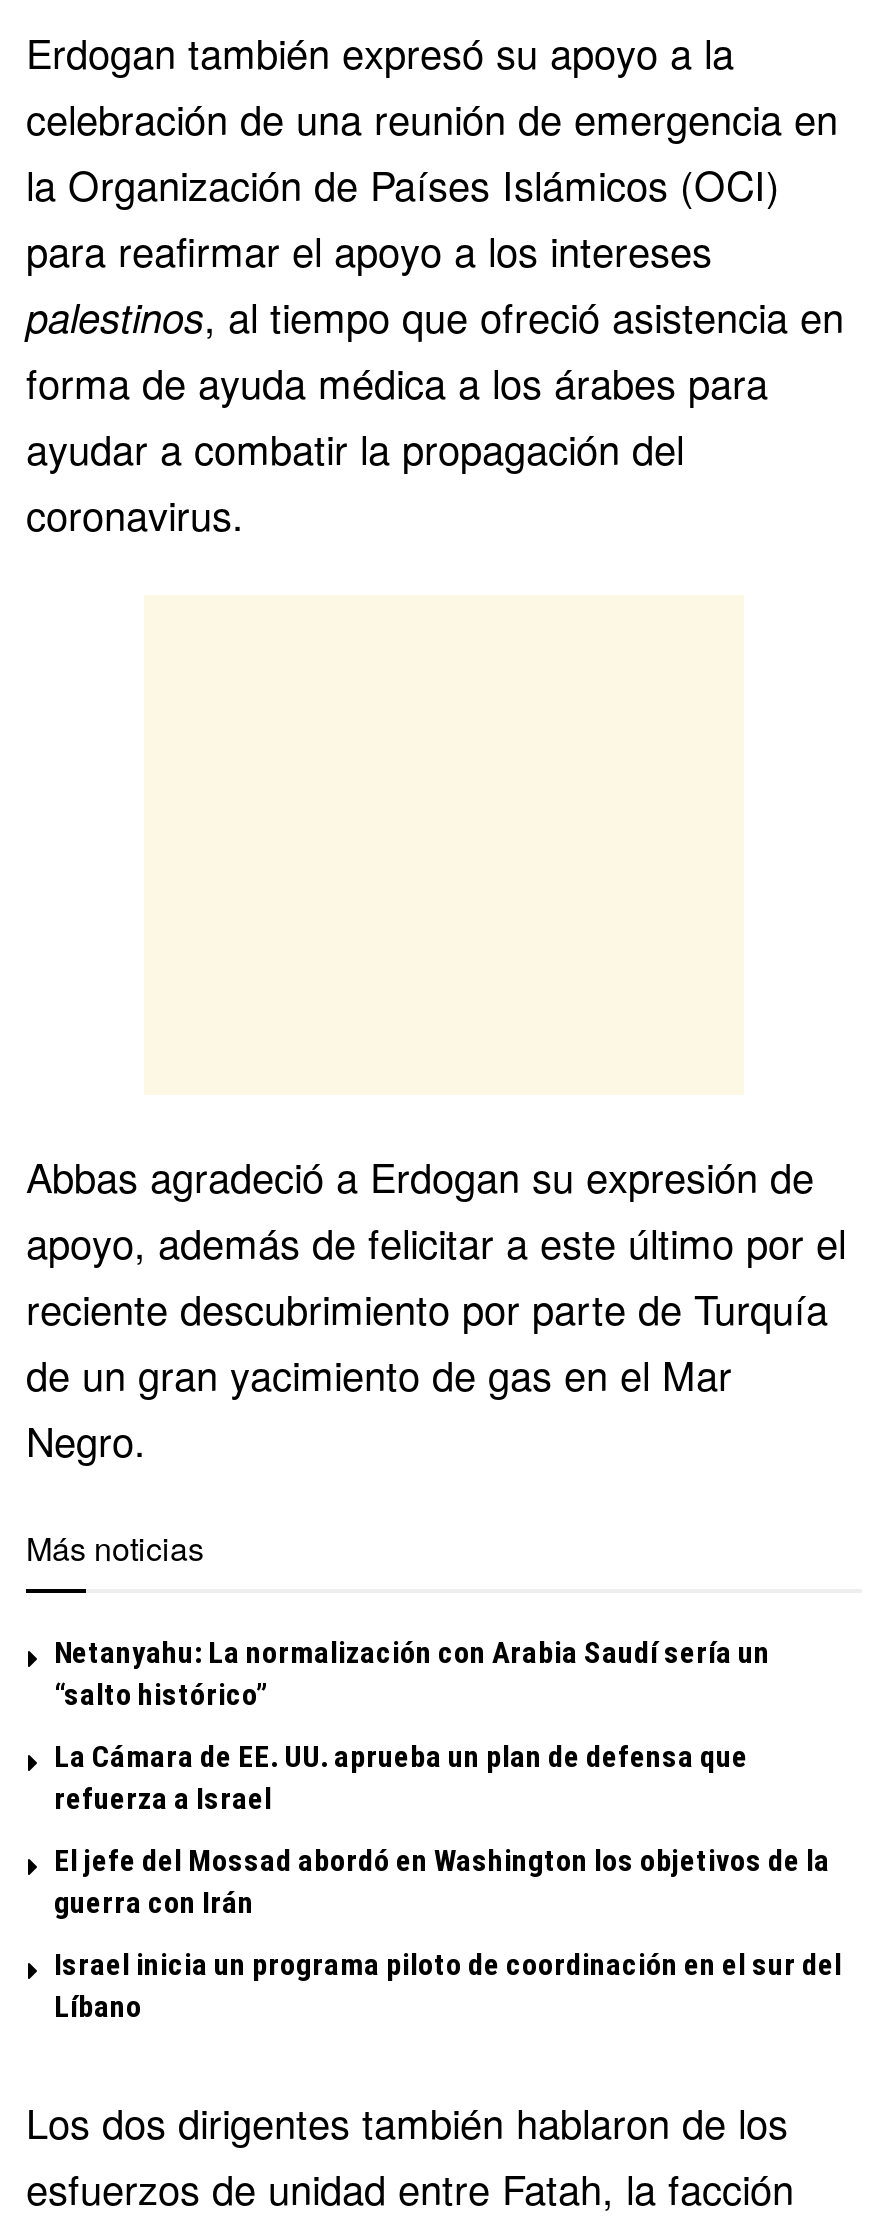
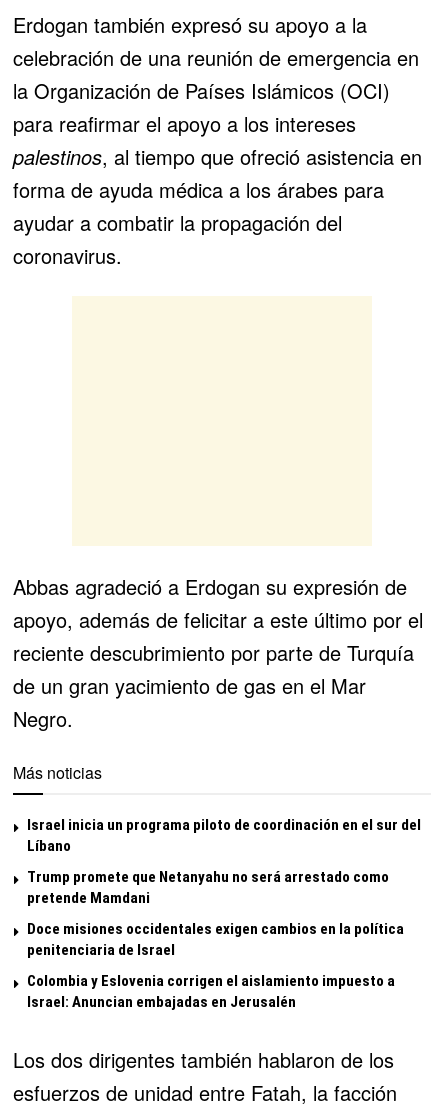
[54,1635,830,1921] Netanyahu: La normalización con Arabia Saudí sería un | “salto histórico” | La Cámara de EE. UU. aprueba un plan de defensa que | refuerza a Israel | El jefe del Mossad abordó en Washington los objetivos de la | guerra con Irán -> none
moved [54,1947,842,2025] -> [27,816,421,855]: Israel inicia un programa piloto de coordinación en el sur del | Líbano
none -> [27,868,404,1011] Trump promete que Netanyahu no será arrestado como | pretende Mamdani | Doce misiones occidentales exigen cambios en la política | penitenciaria de Israel | Colombia y Eslovenia corrigen el aislamiento impuesto a | Israel: Anuncian embajadas en Jerusalén

